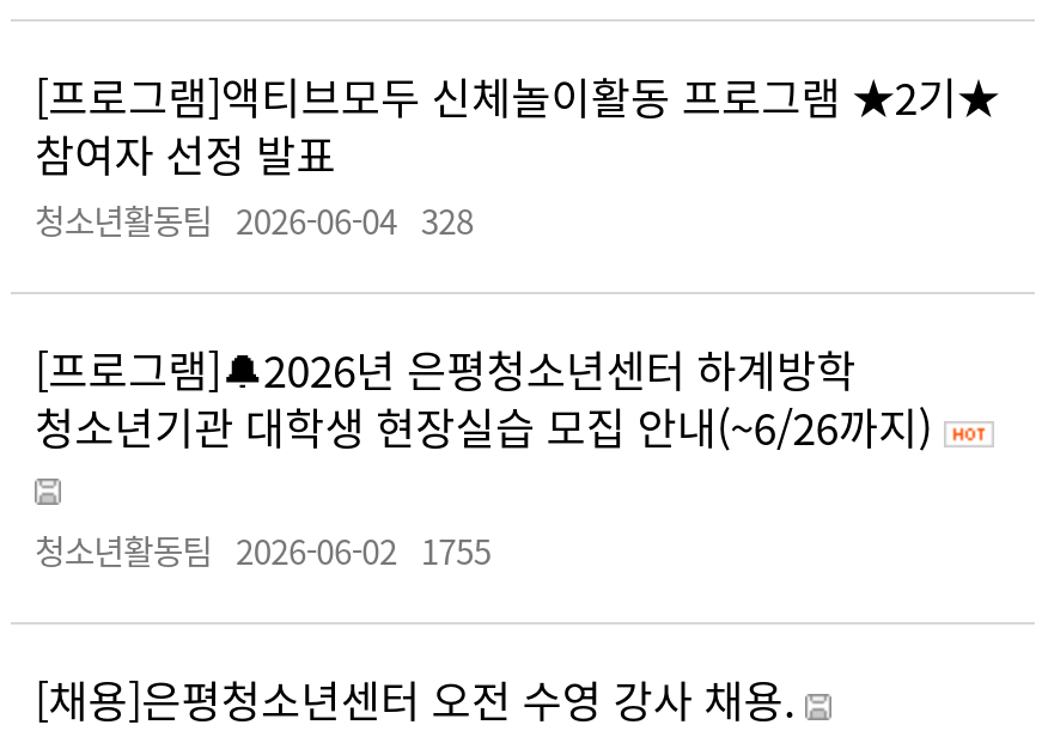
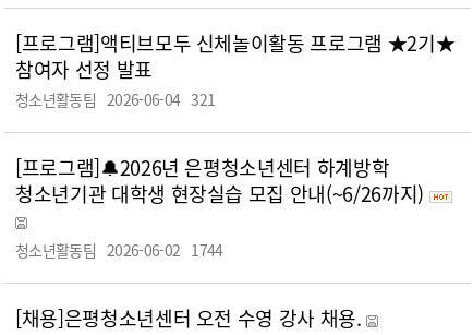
[35,196,473,244] 청소년활동팀 2026-06-04 328 -> [15,88,215,110] 청소년활동팀 2026-06-04 321
[35,526,491,574] 청소년활동팀 2026-06-02 1755 -> [15,239,223,261] 청소년활동팀 2026-06-02 1744

